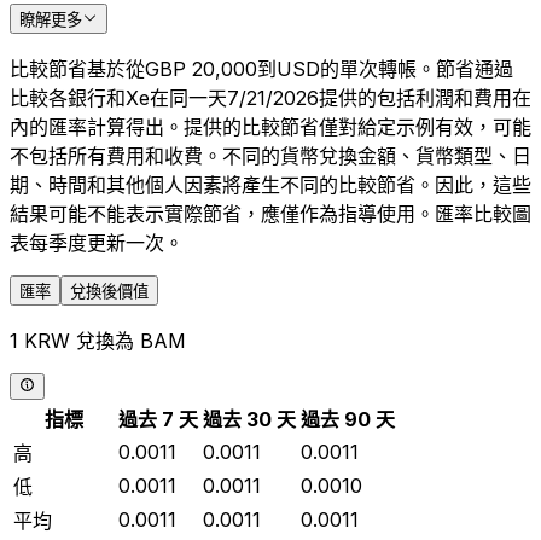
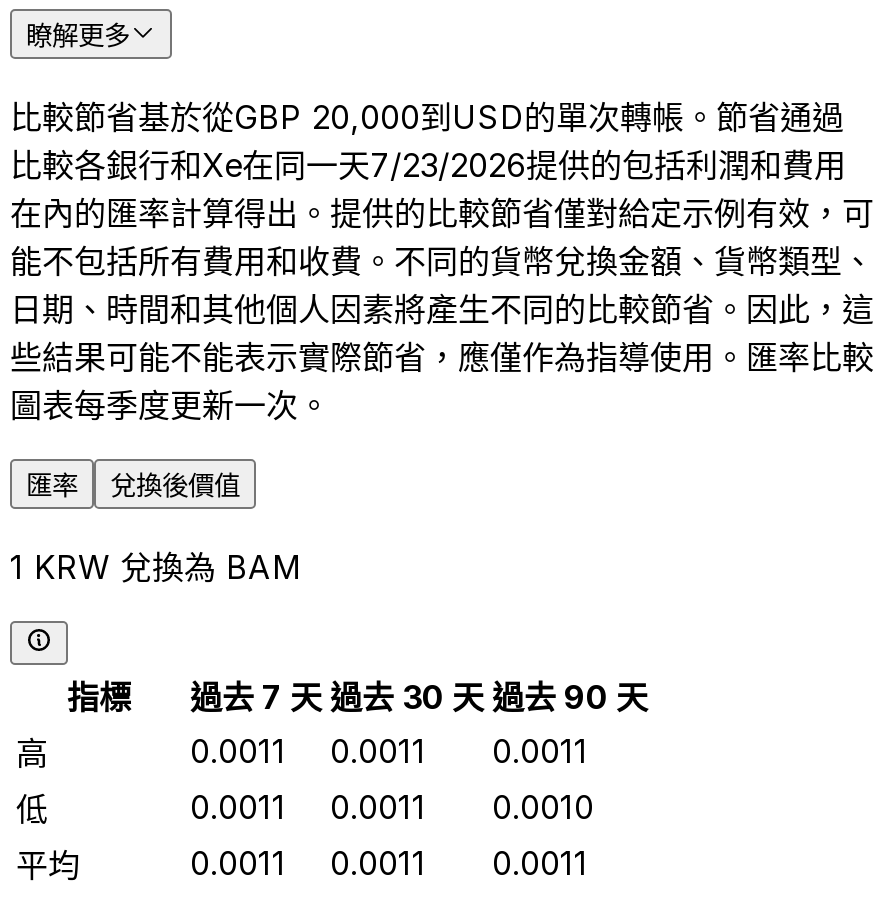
[10,86,531,255] 比較各銀行和Xe在同一天7/21/2026提供的包括利潤和費用在 | 內的匯率計算得出。提供的比較節省僅對給定示例有效，可能 | 不包括所有費用和收費。不同的貨幣兌換金額、貨幣類型、日 | 期、時間和其他個人因素將產生不同的比較節省。因此，這些 | 結果可能不能表示實際節省，應僅作為指導使用。匯率比較圖 | 表每季度更新一次。 -> [10,145,874,425] 比較各銀行和Xe在同一天7/23/2026提供的包括利潤和費用 | 在內的匯率計算得出。提供的比較節省僅對給定示例有效，可 | 能不包括所有費用和收費。不同的貨幣兌換金額、貨幣類型、 | 日期、時間和其他個人因素將產生不同的比較節省。因此，這 | 些結果可能不能表示實際節省，應僅作為指導使用。匯率比較 | 圖表每季度更新一次。

